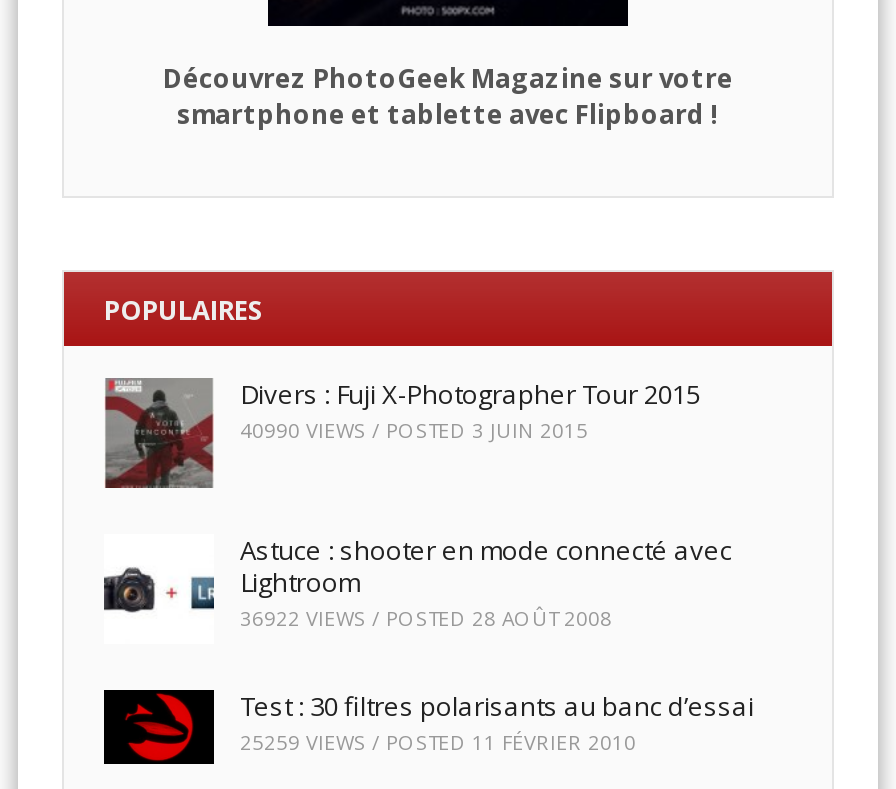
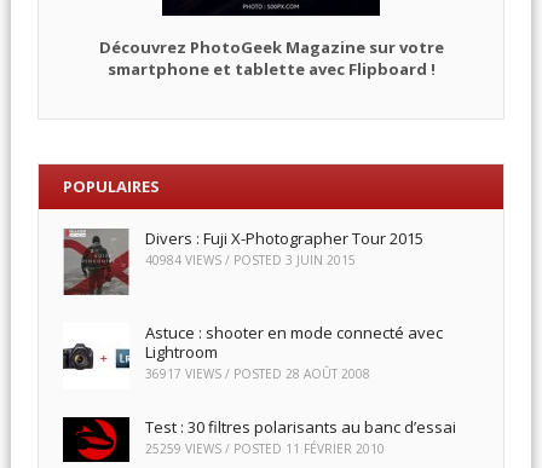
[240,416,588,444] 40990 VIEWS / POSTED 3 JUIN 2015 -> [145,252,356,268] 40984 VIEWS / POSTED 3 JUIN 2015
[240,604,612,632] 36922 VIEWS / POSTED 28 AOÛT 2008 -> [145,365,370,382] 36917 VIEWS / POSTED 28 AOÛT 2008

